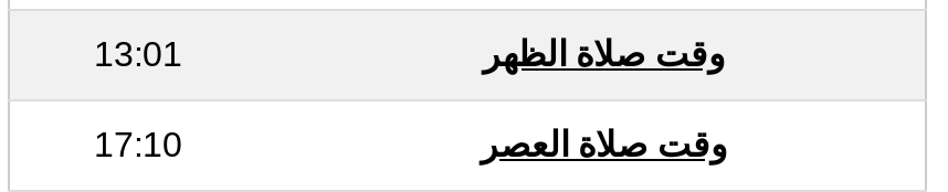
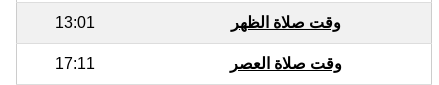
[94,127,182,164] 17:10 -> [55,55,95,72] 17:11

